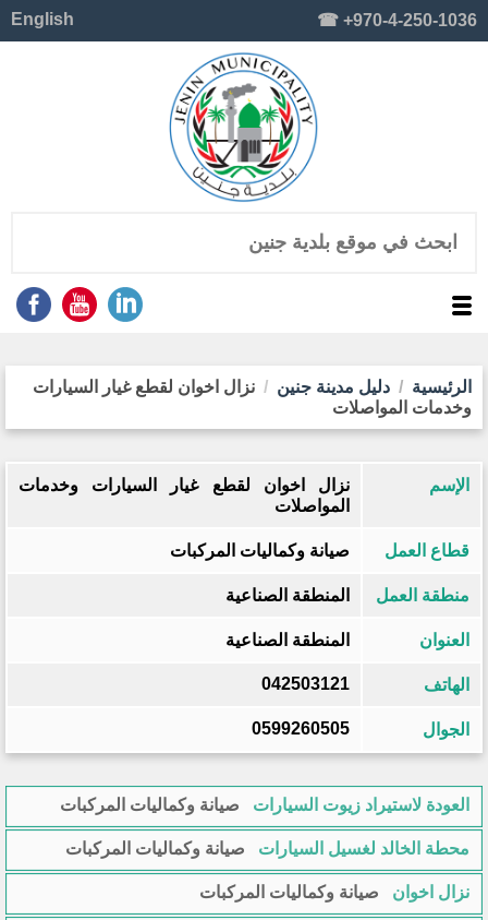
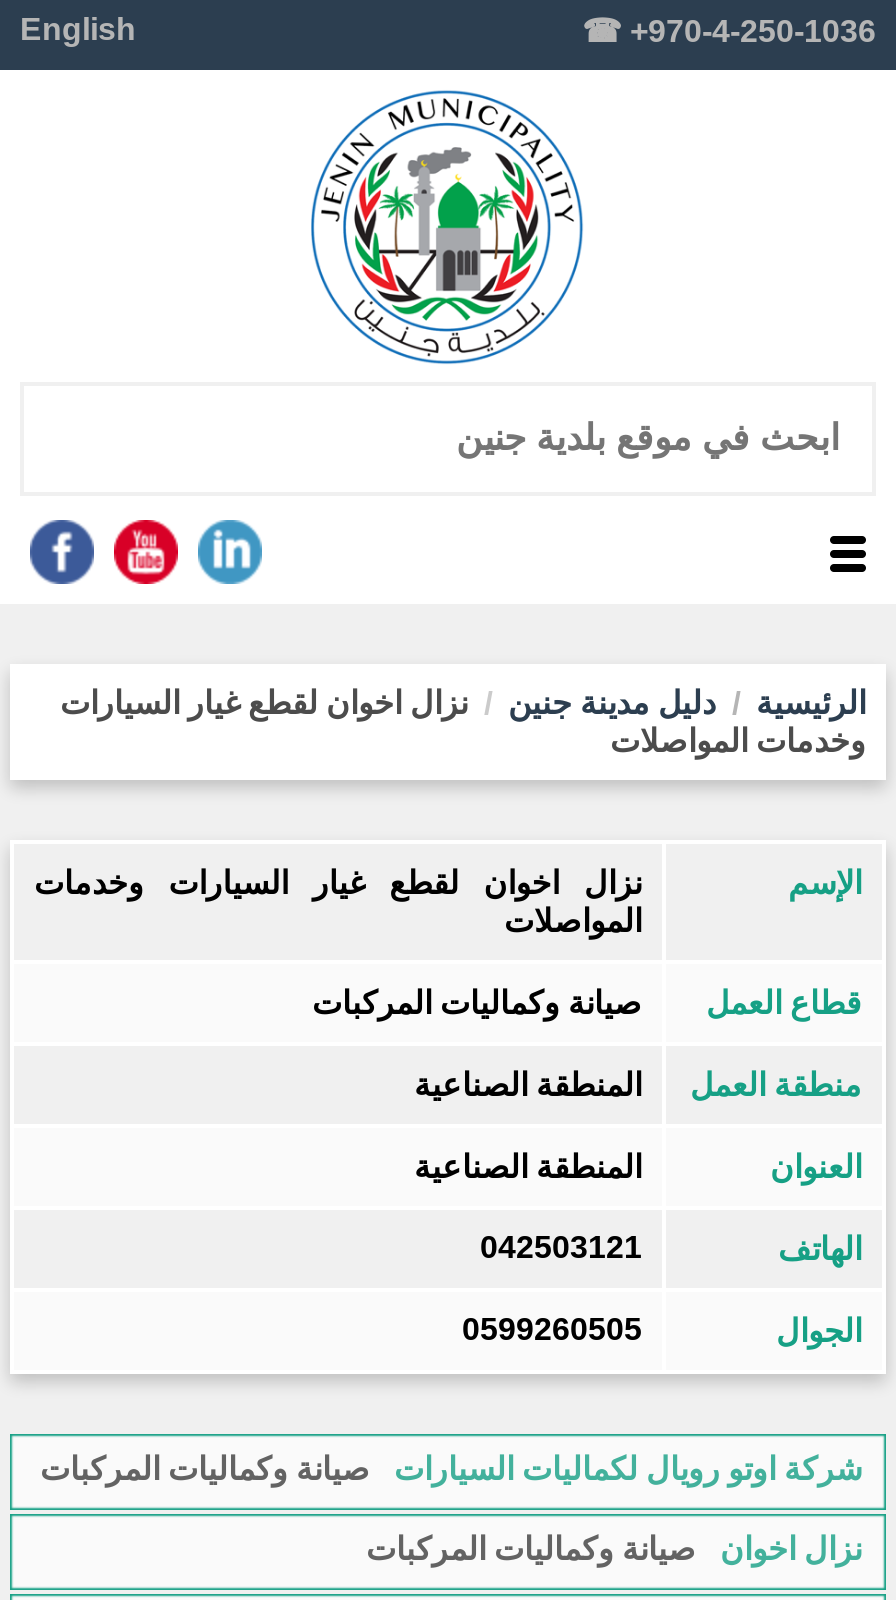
[60,796,469,858] العودة لاستيراد زيوت السيارات | صيانة وكماليات المركبات | محطة الخالد لغسيل السيارات -> [394,1452,862,1486] شركة اوتو رويال لكماليات السيارات

